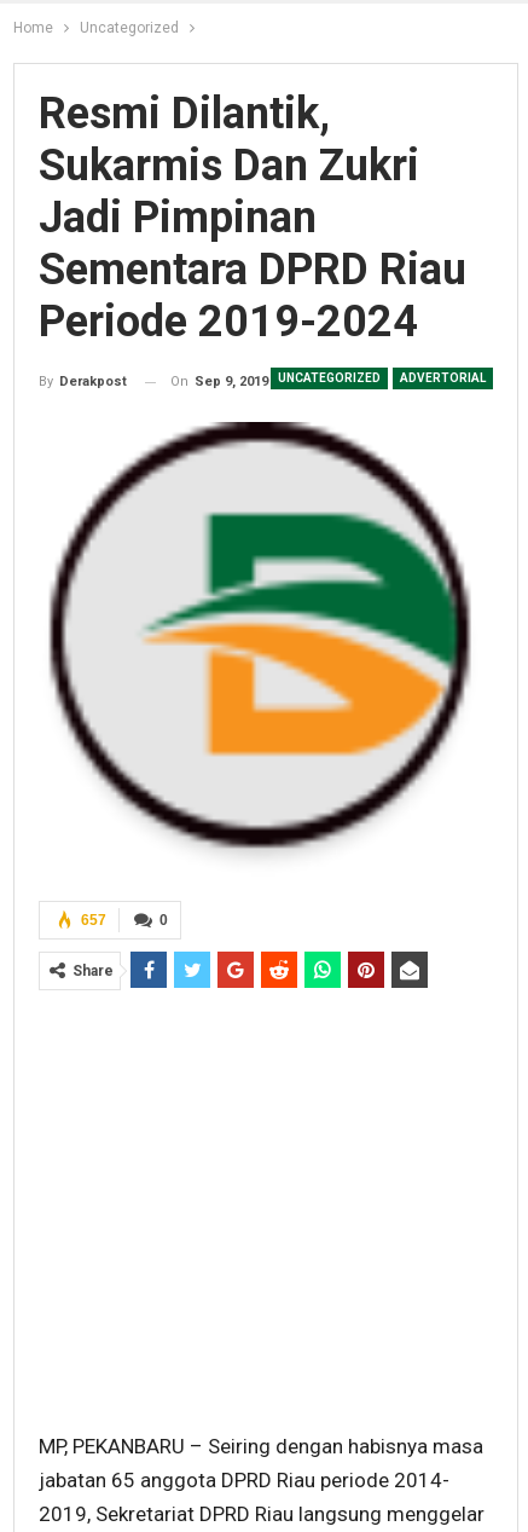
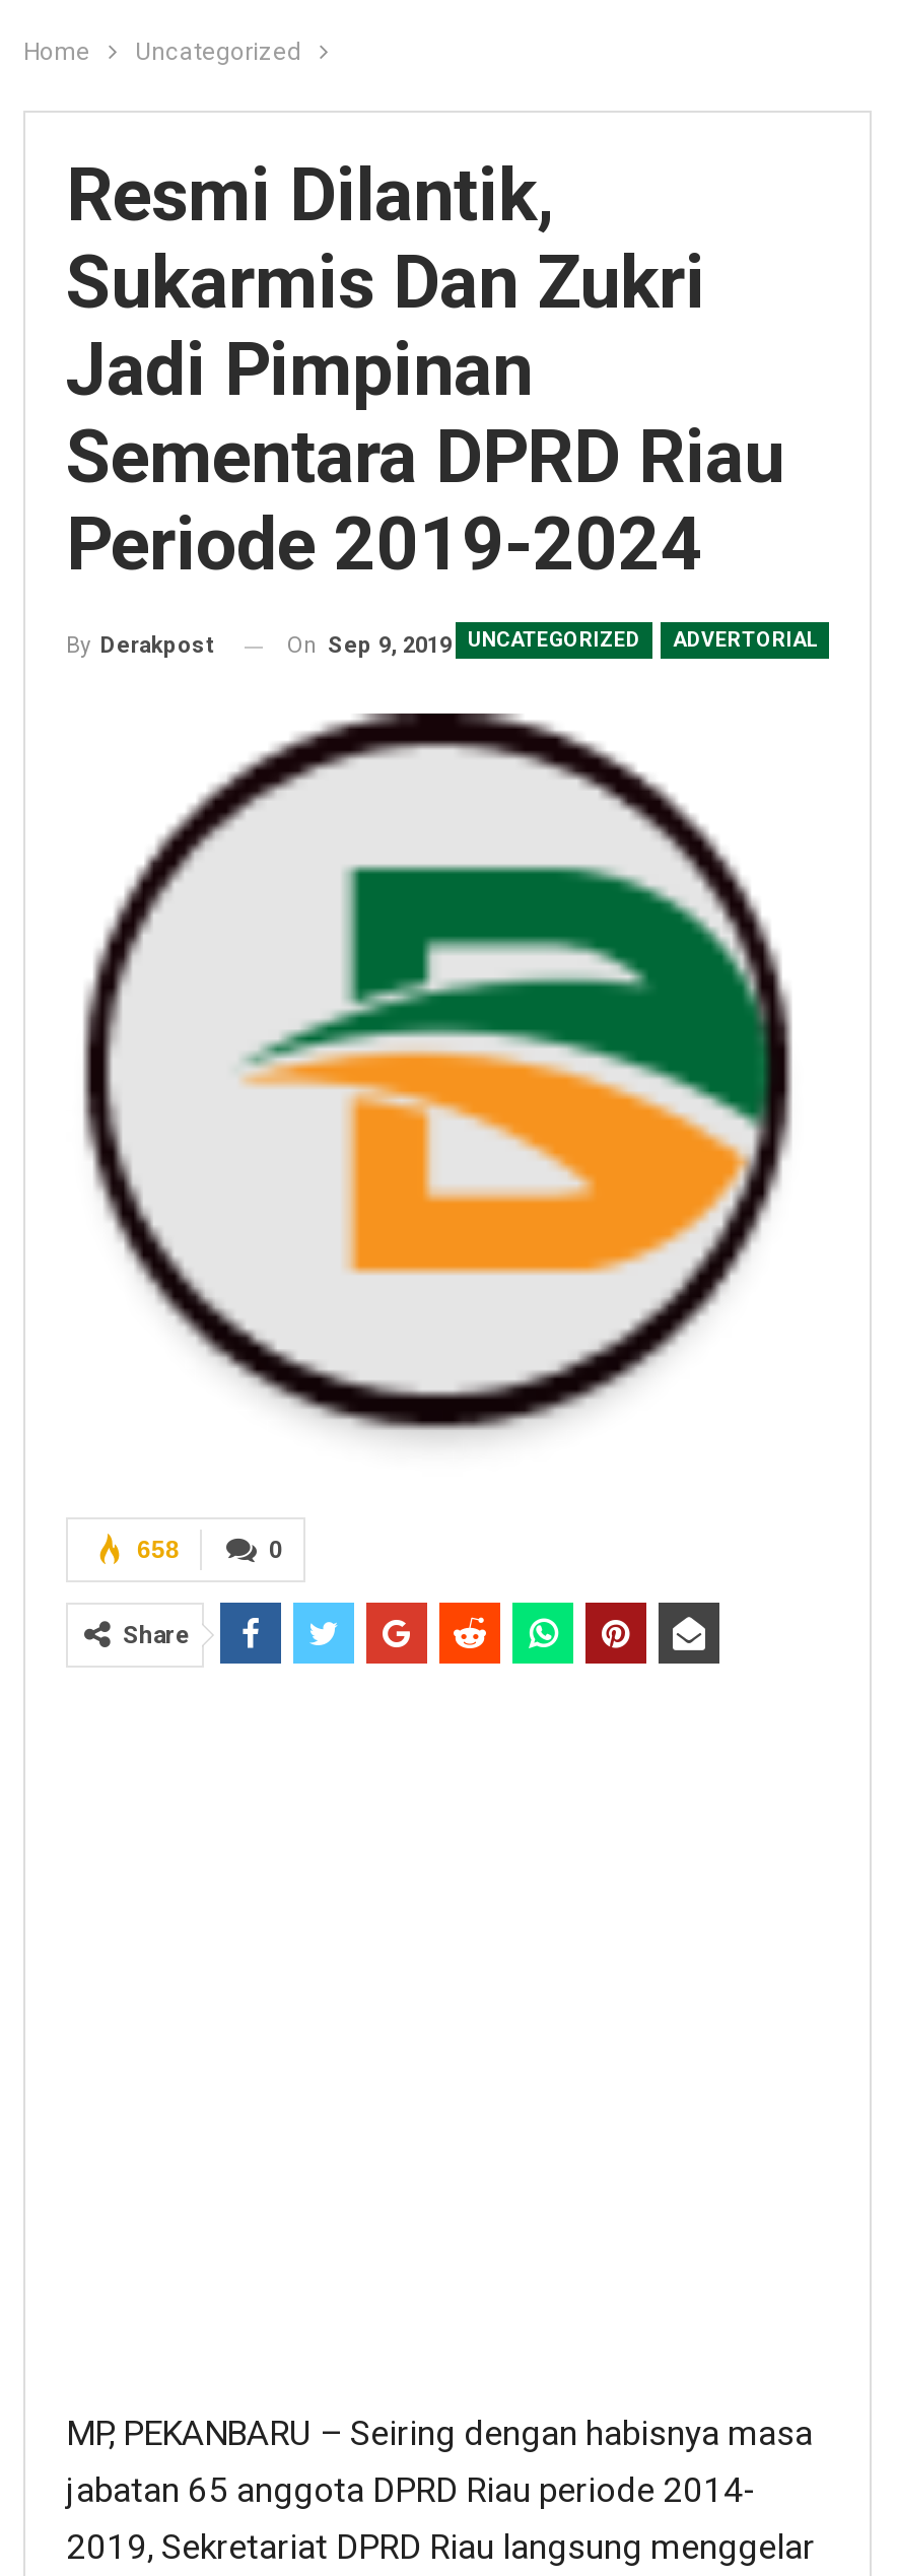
[81,912,106,929] 657 -> [137,1536,180,1564] 658

